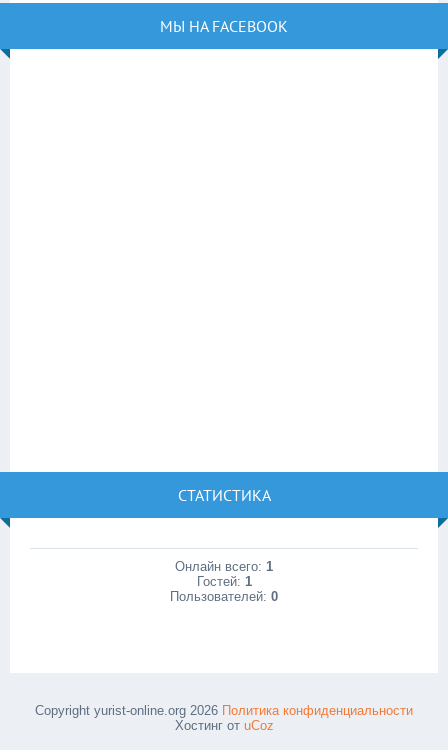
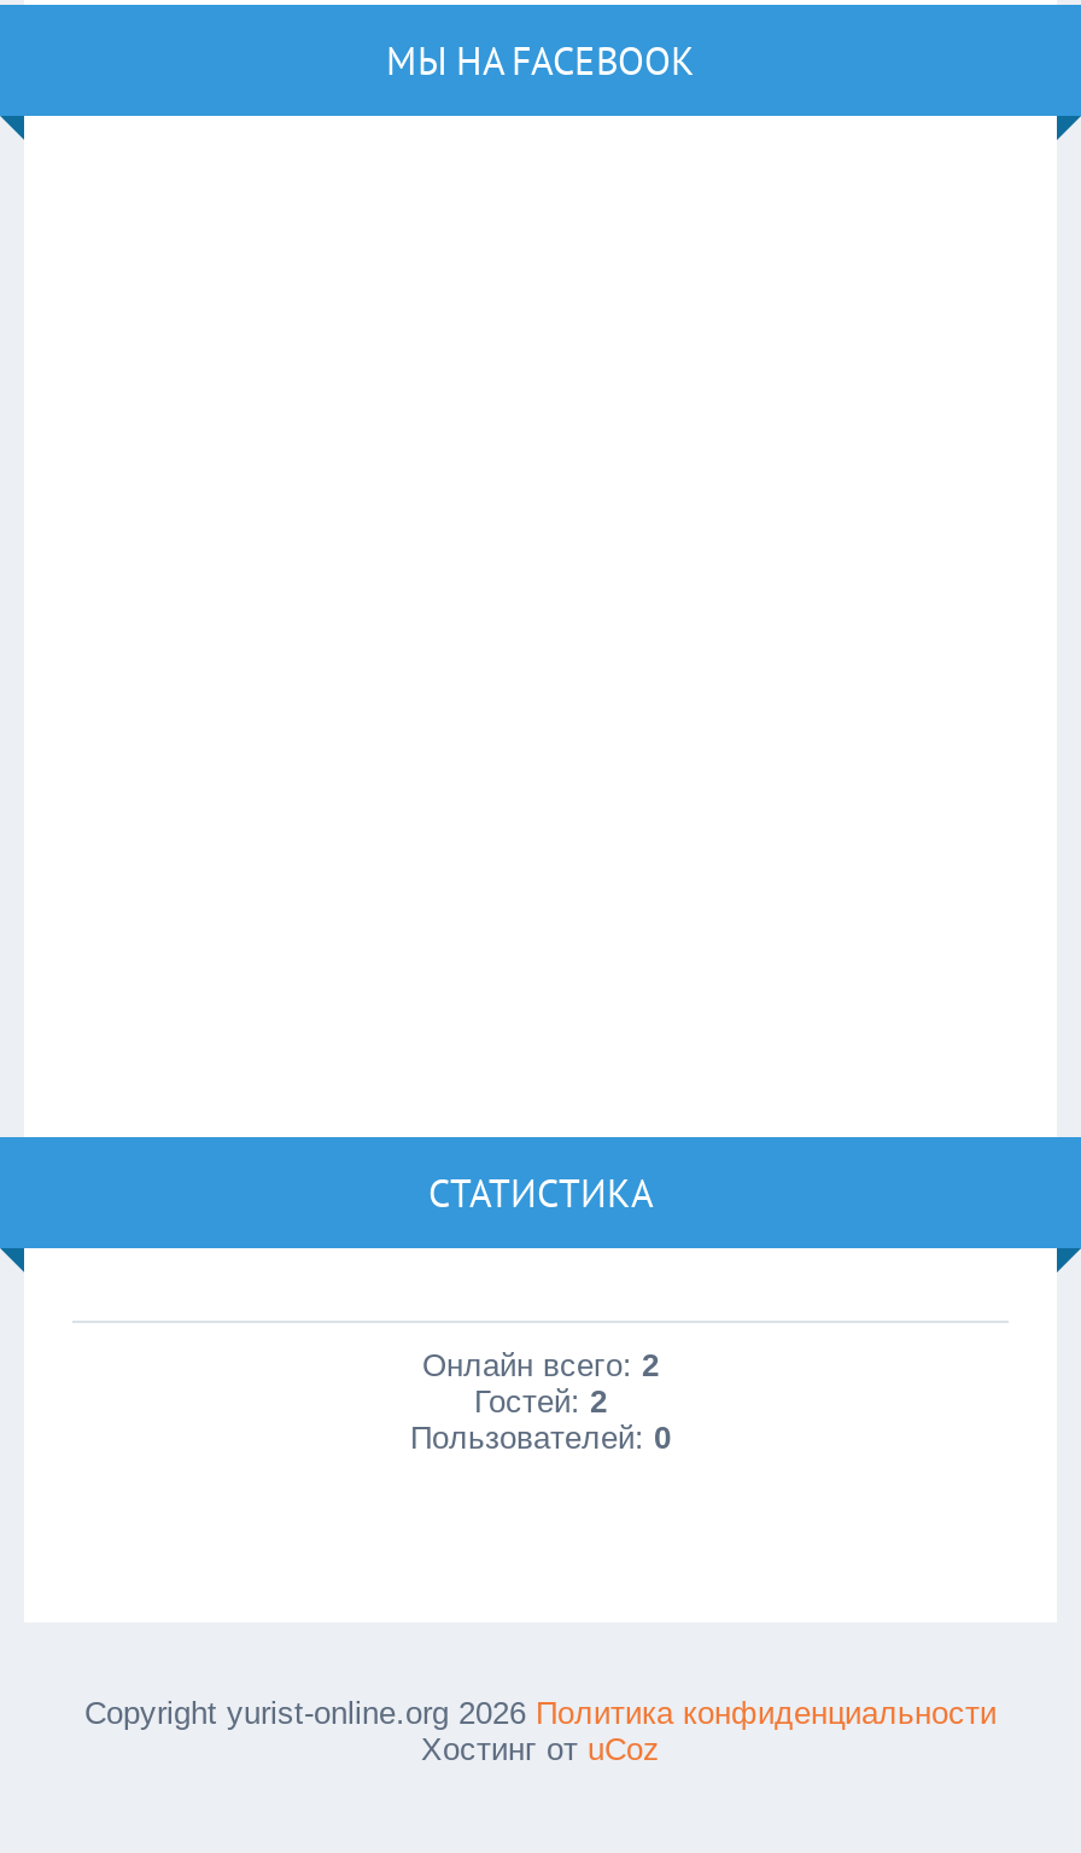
[175,559,273,574] Онлайн всего: 1 -> [422,1347,659,1383] Онлайн всего: 2
[196,574,251,589] Гостей: 1 -> [474,1383,607,1420] Гостей: 2

